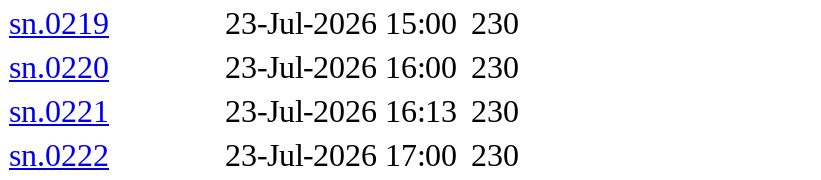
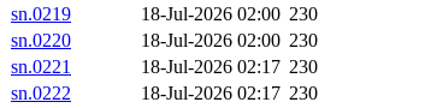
[225,7,519,41] 23-Jul-2026 15:00 230 -> [141,4,318,24] 18-Jul-2026 02:00 230
[225,51,519,85] 23-Jul-2026 16:00 230 -> [141,30,318,51] 18-Jul-2026 02:00 230
[225,95,519,129] 23-Jul-2026 16:13 230 -> [141,57,318,77] 18-Jul-2026 02:17 230
[225,139,519,173] 23-Jul-2026 17:00 230 -> [141,83,318,104] 18-Jul-2026 02:17 230

